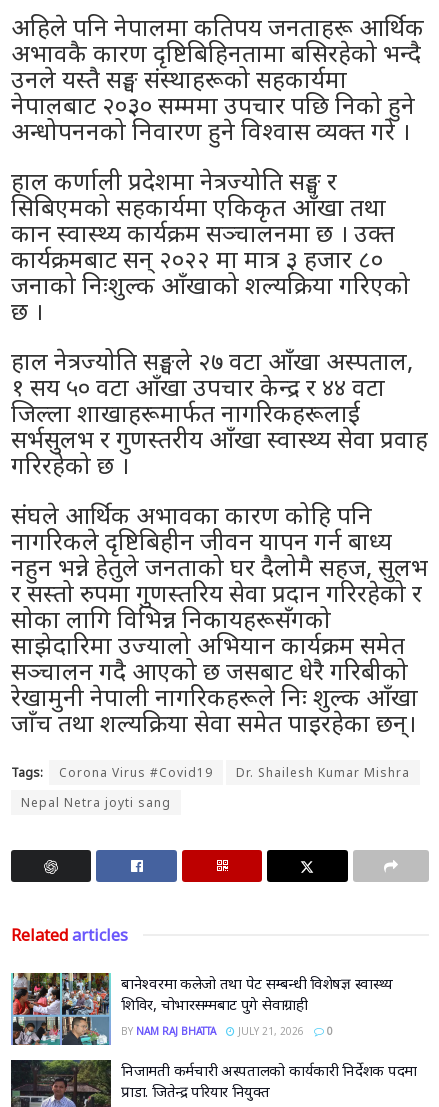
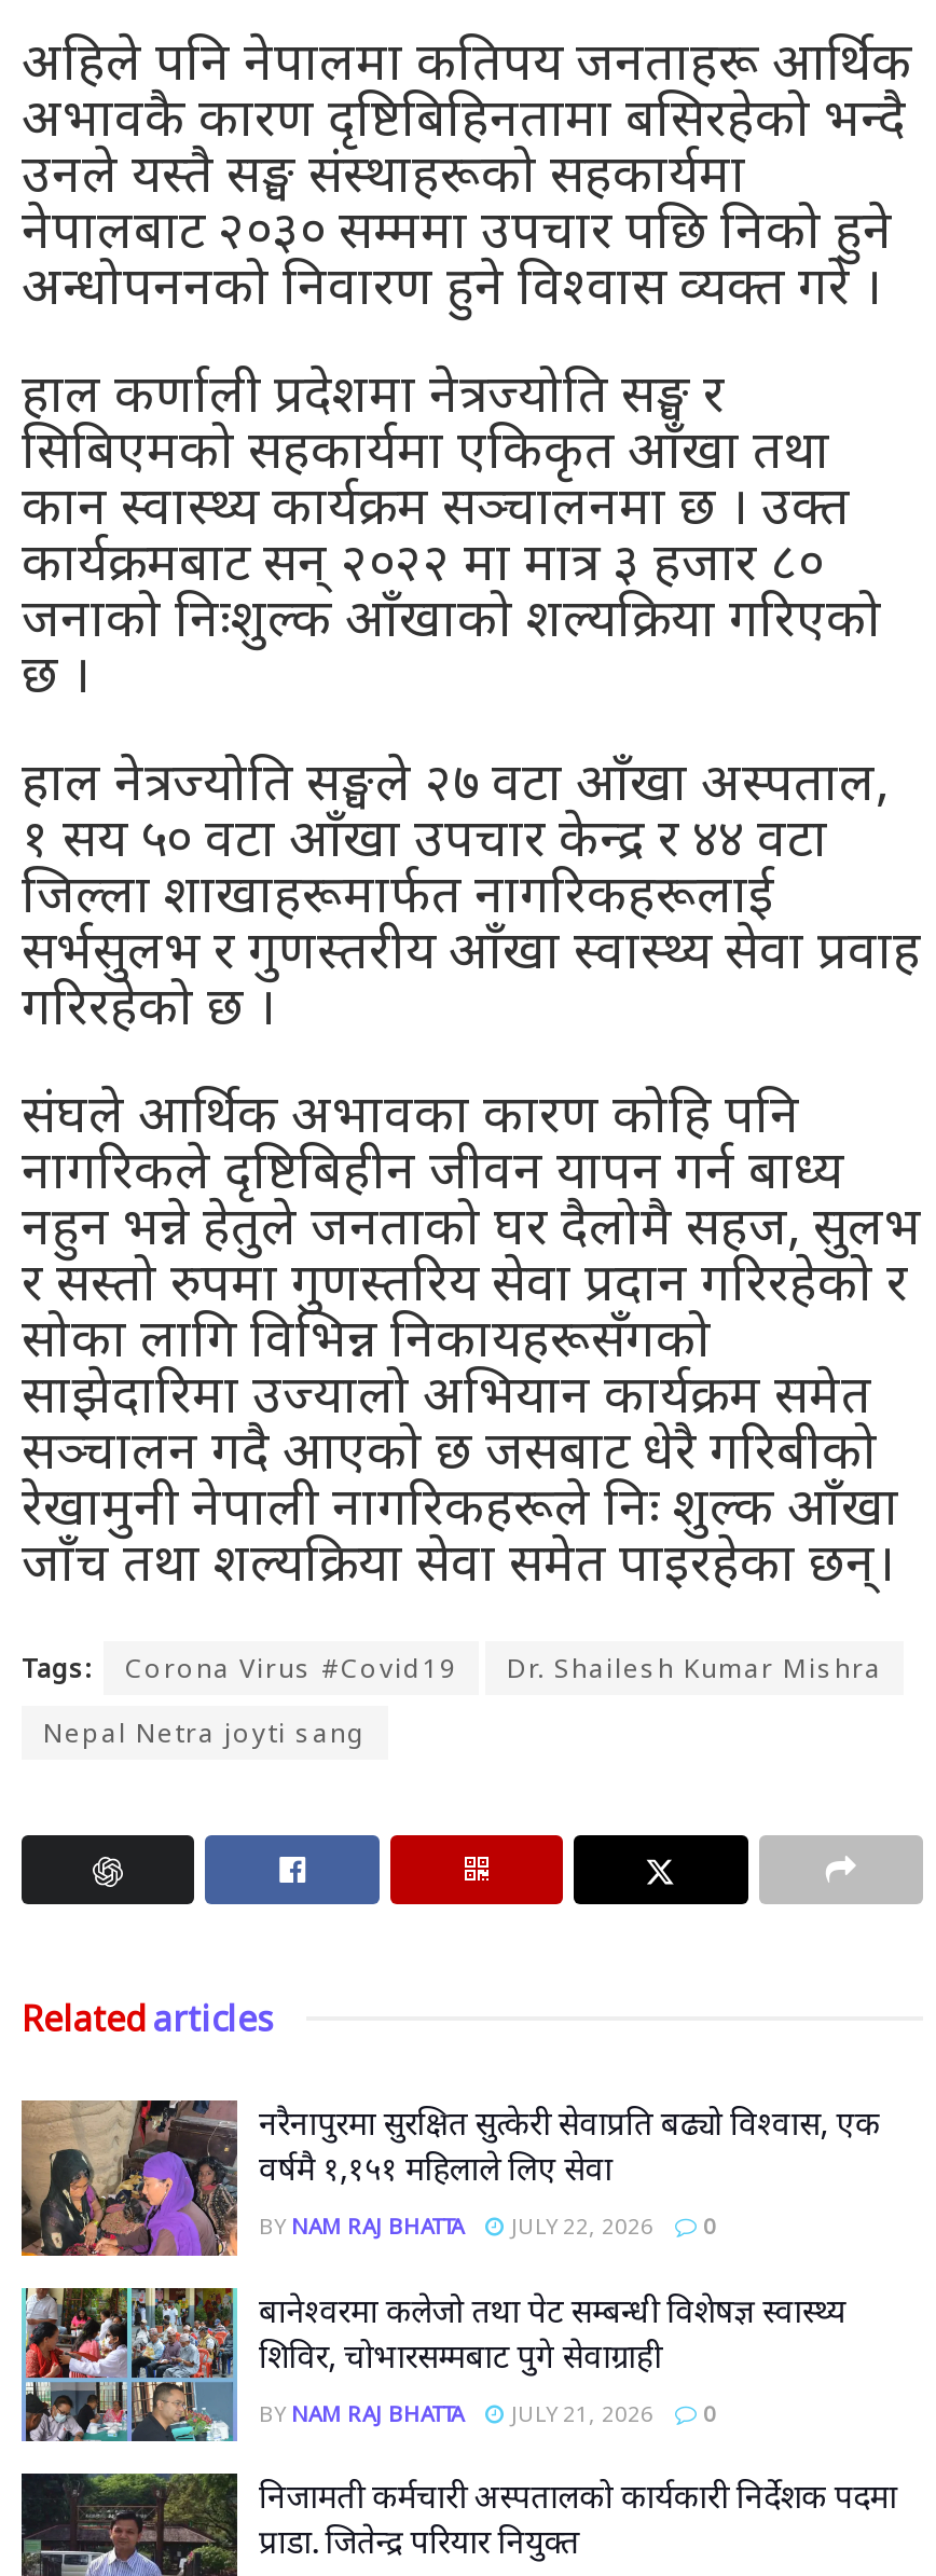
none -> [19,2098,880,2258] [image] | नरैनापुरमा सुरक्षित सुत्केरी सेवाप्रति बढ्यो विश्वास, एक | वर्षमै १,१५१ महिलाले लिए सेवा | BY NAM RAJ BHATTA | JULY 22, 2026 | 0

